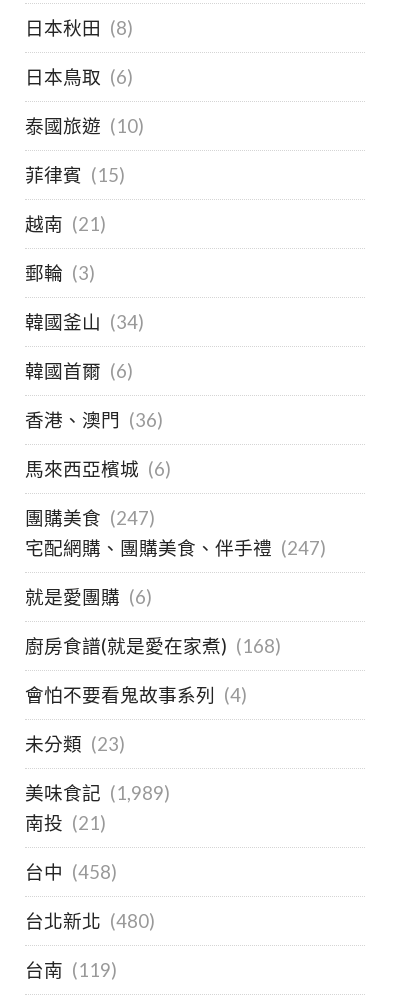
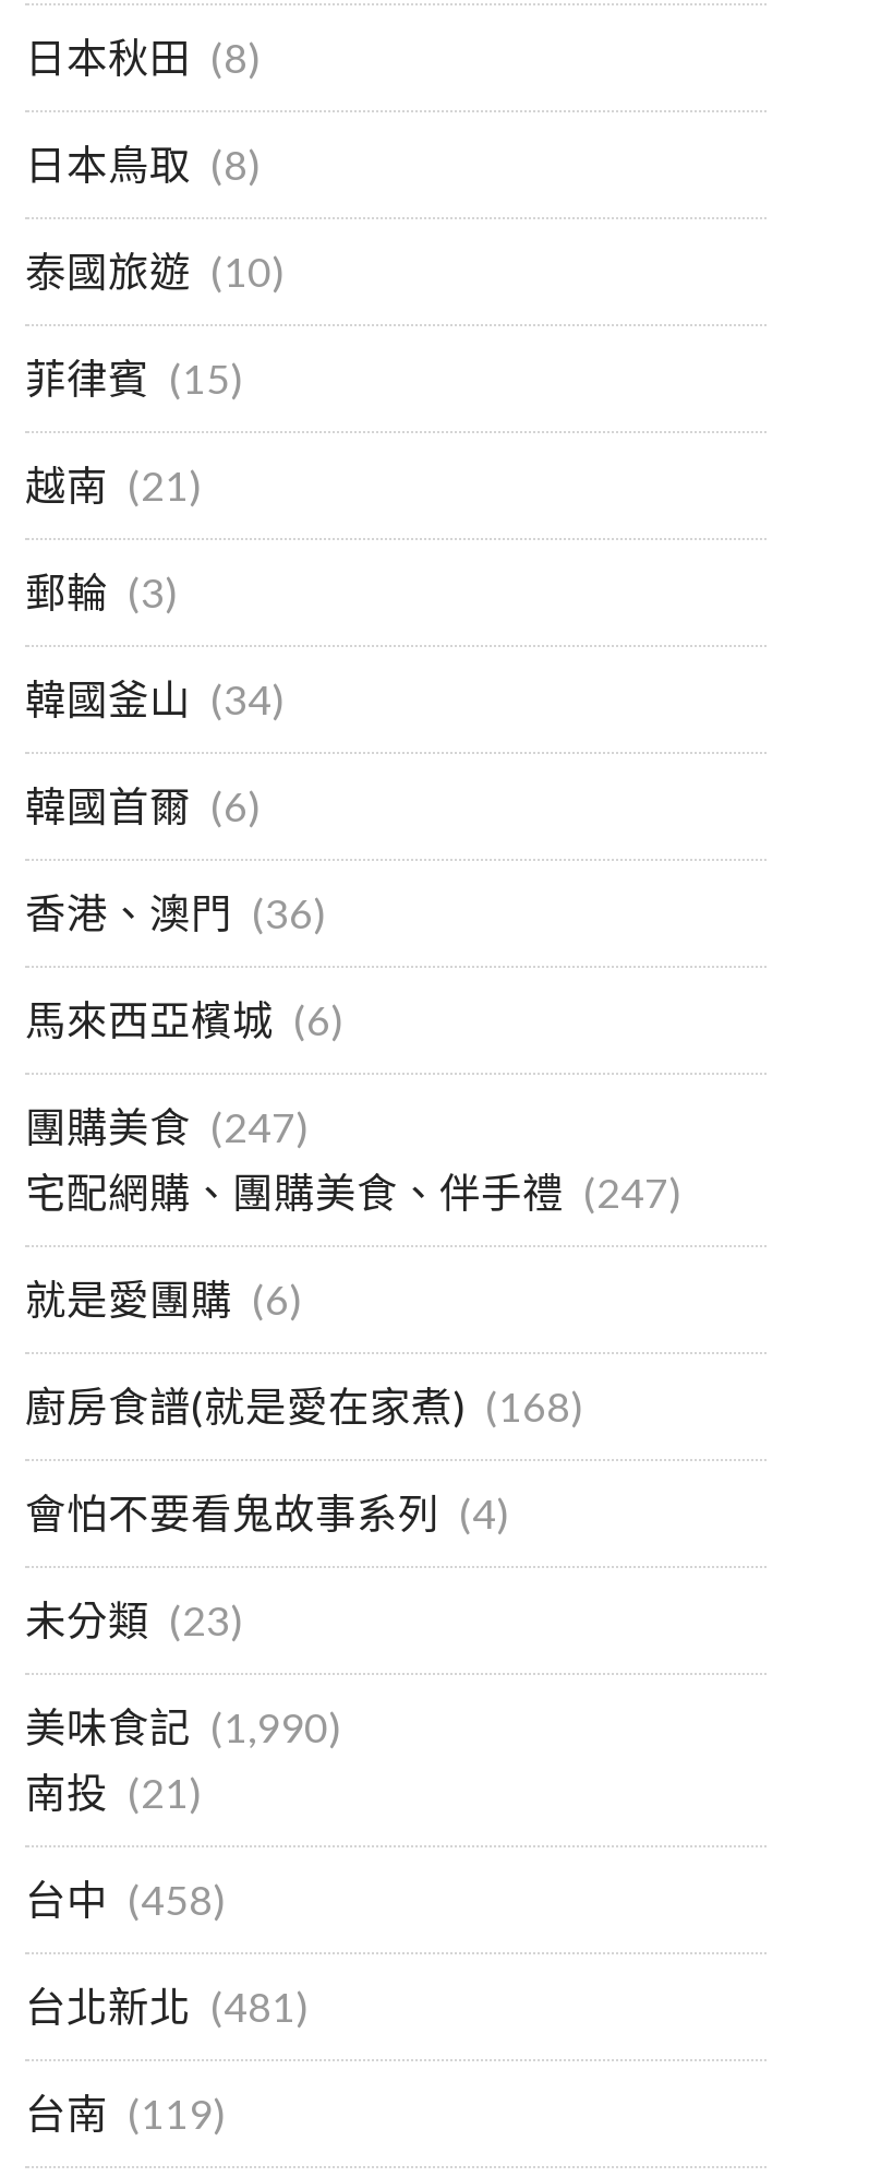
[25,66,133,88] 日本鳥取 (6) -> [25,140,261,188] 日本鳥取 (8)
[25,782,170,804] 美味食記 (1,989) -> [25,1703,341,1751] 美味食記 (1,990)
[25,910,155,932] 台北新北 (480) -> [25,1982,309,2030] 台北新北 (481)

